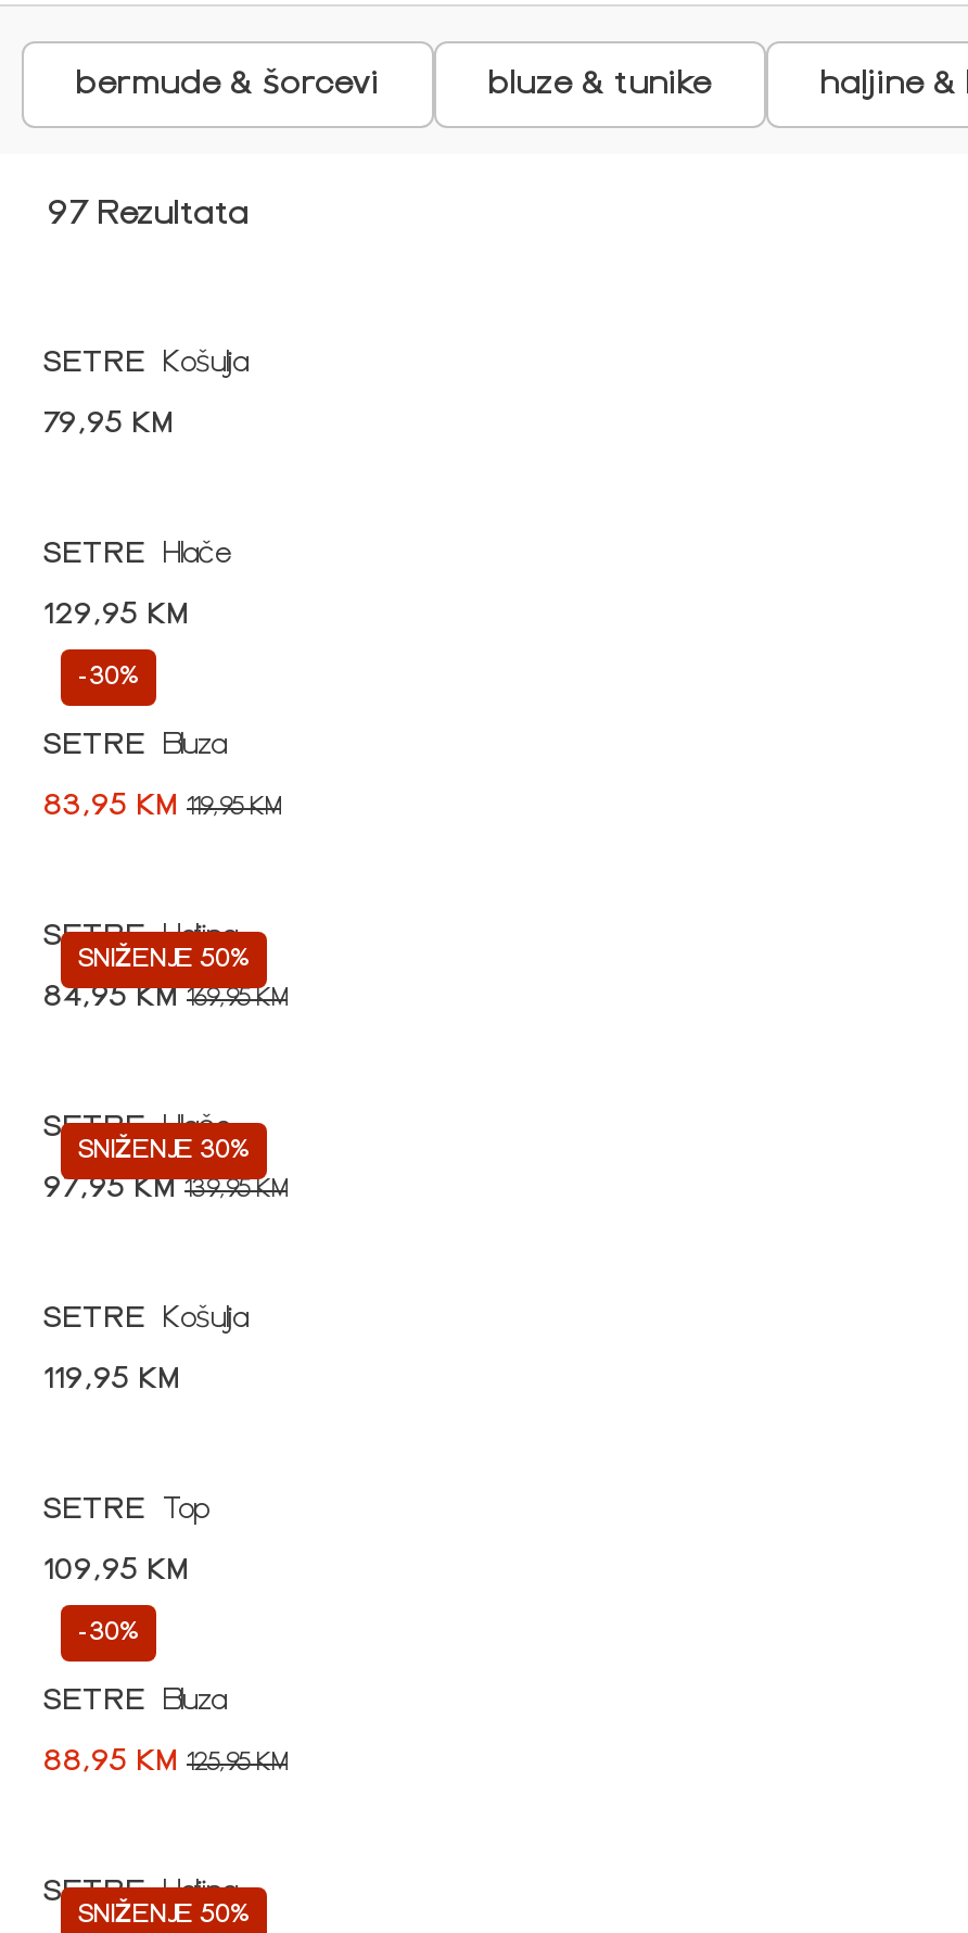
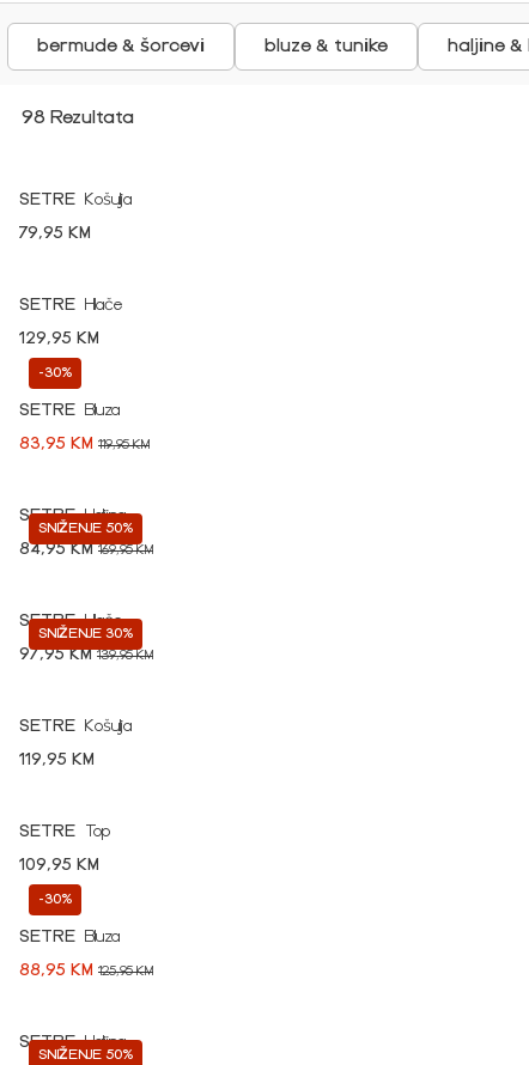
[48,198,250,230] 97 Rezultata -> [22,109,134,127] 98 Rezultata

